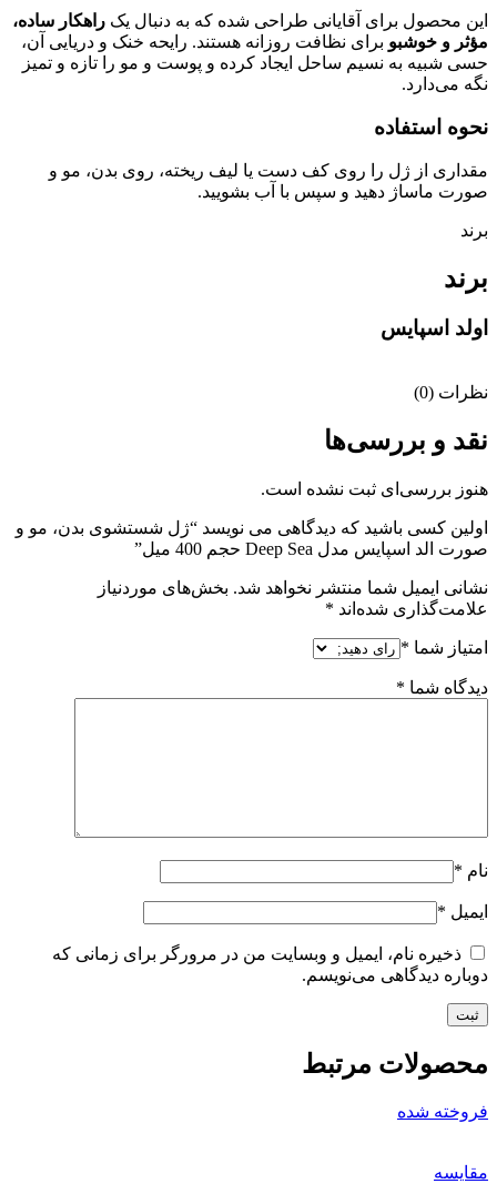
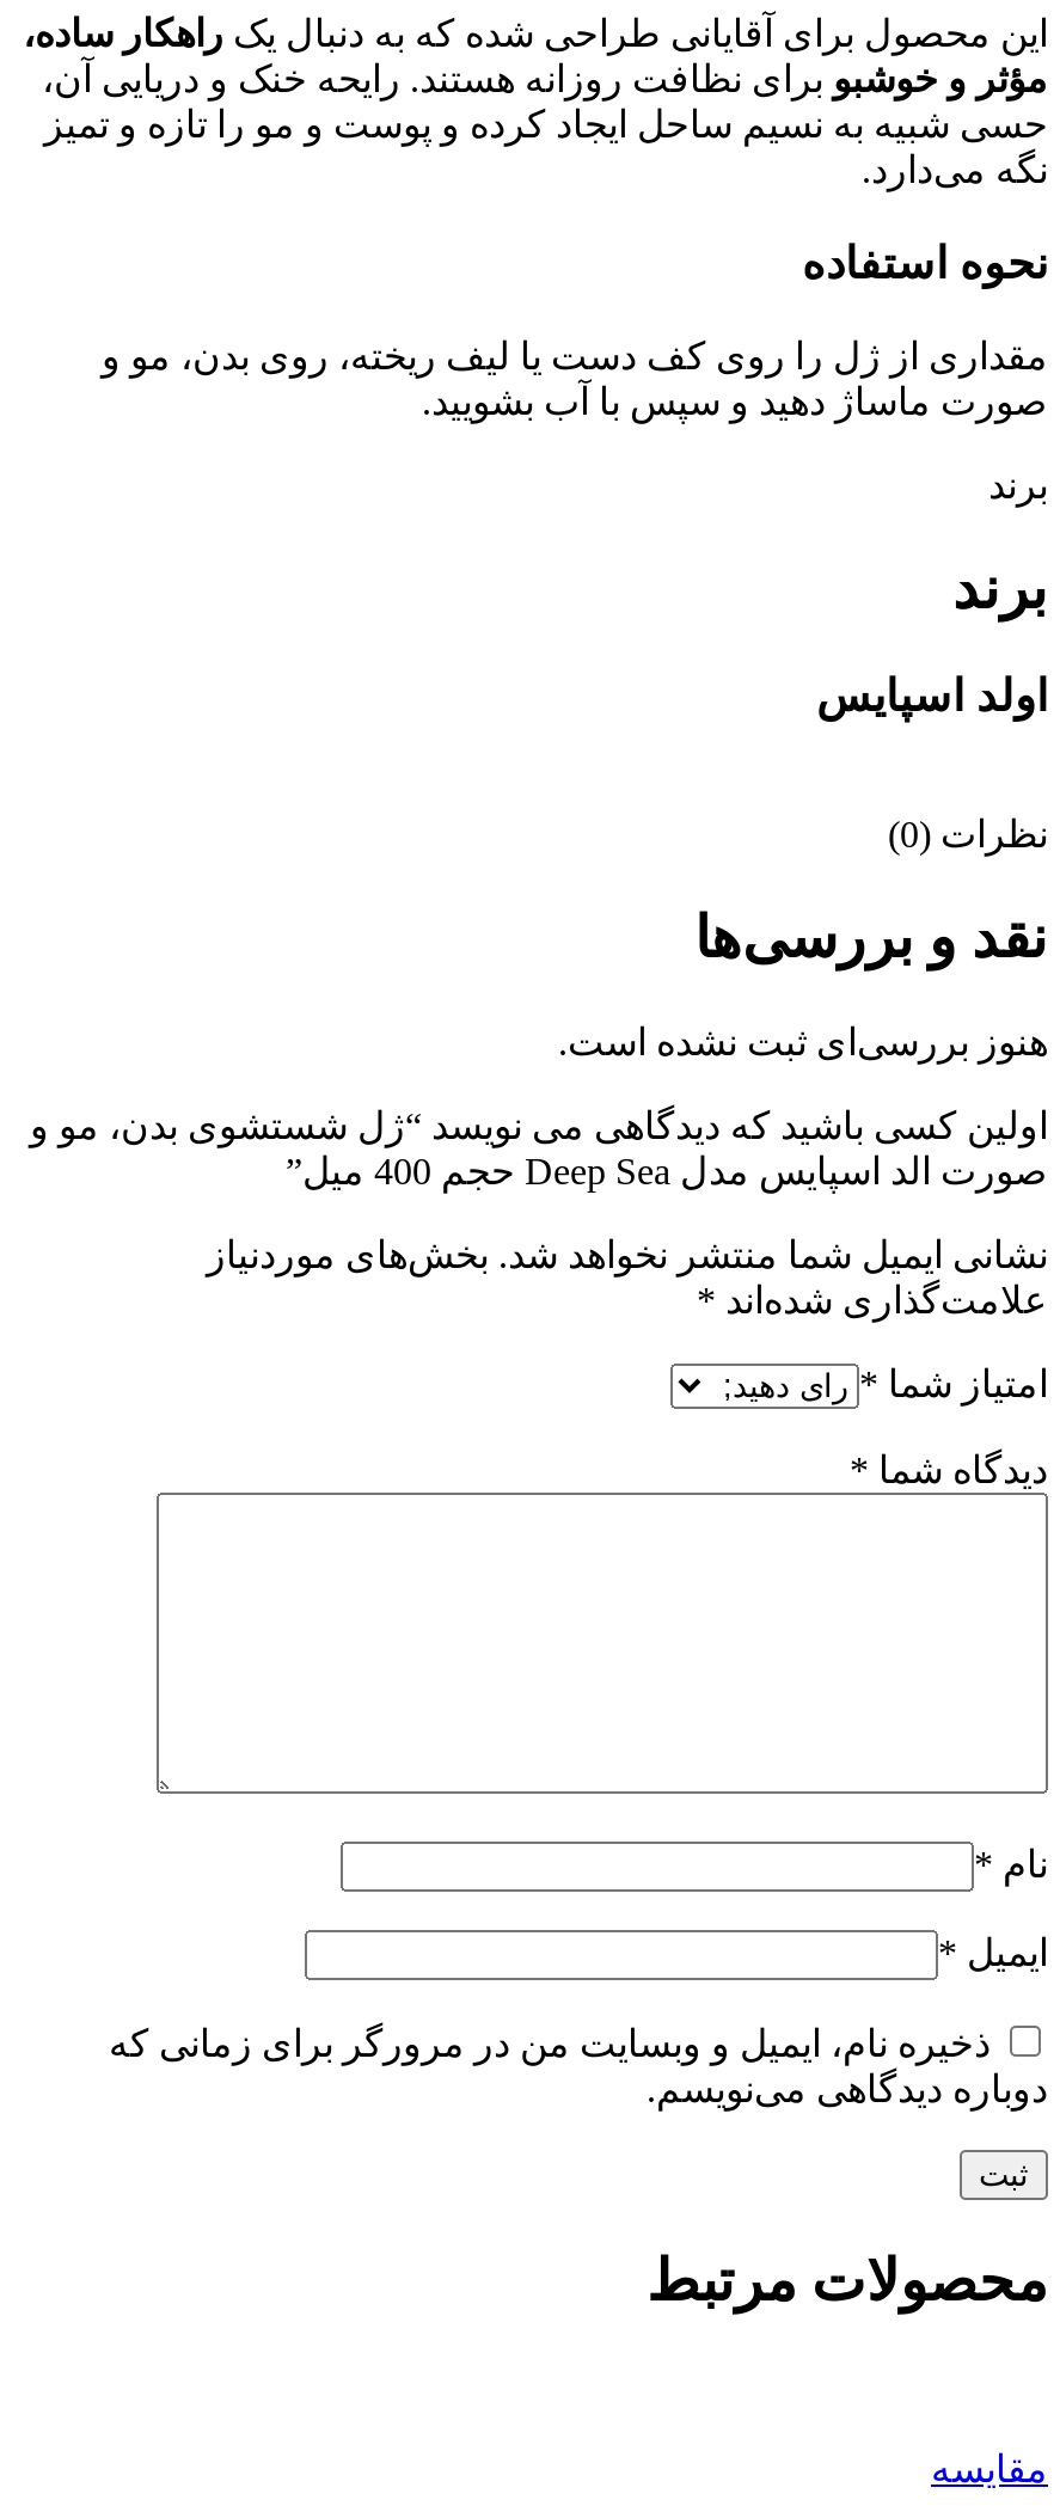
[397,1102,488,1121] فروخته شده -> none

